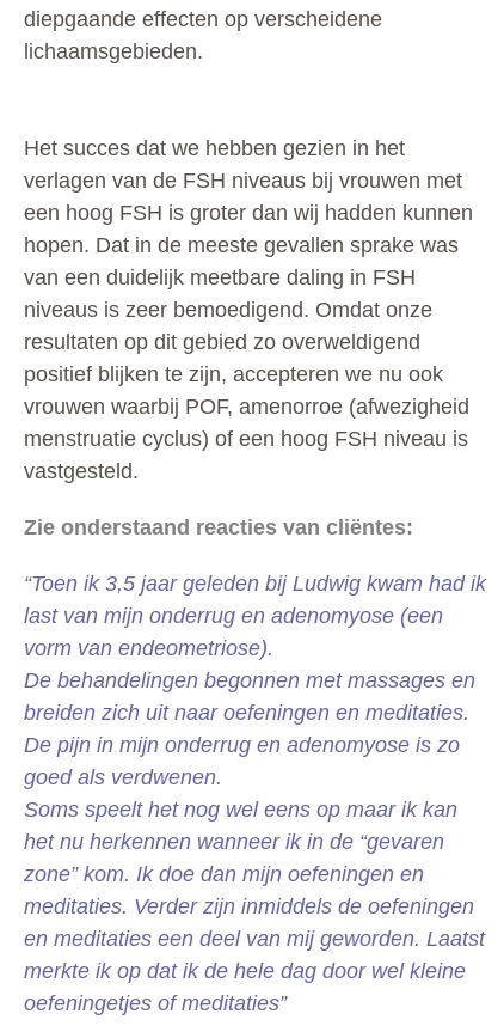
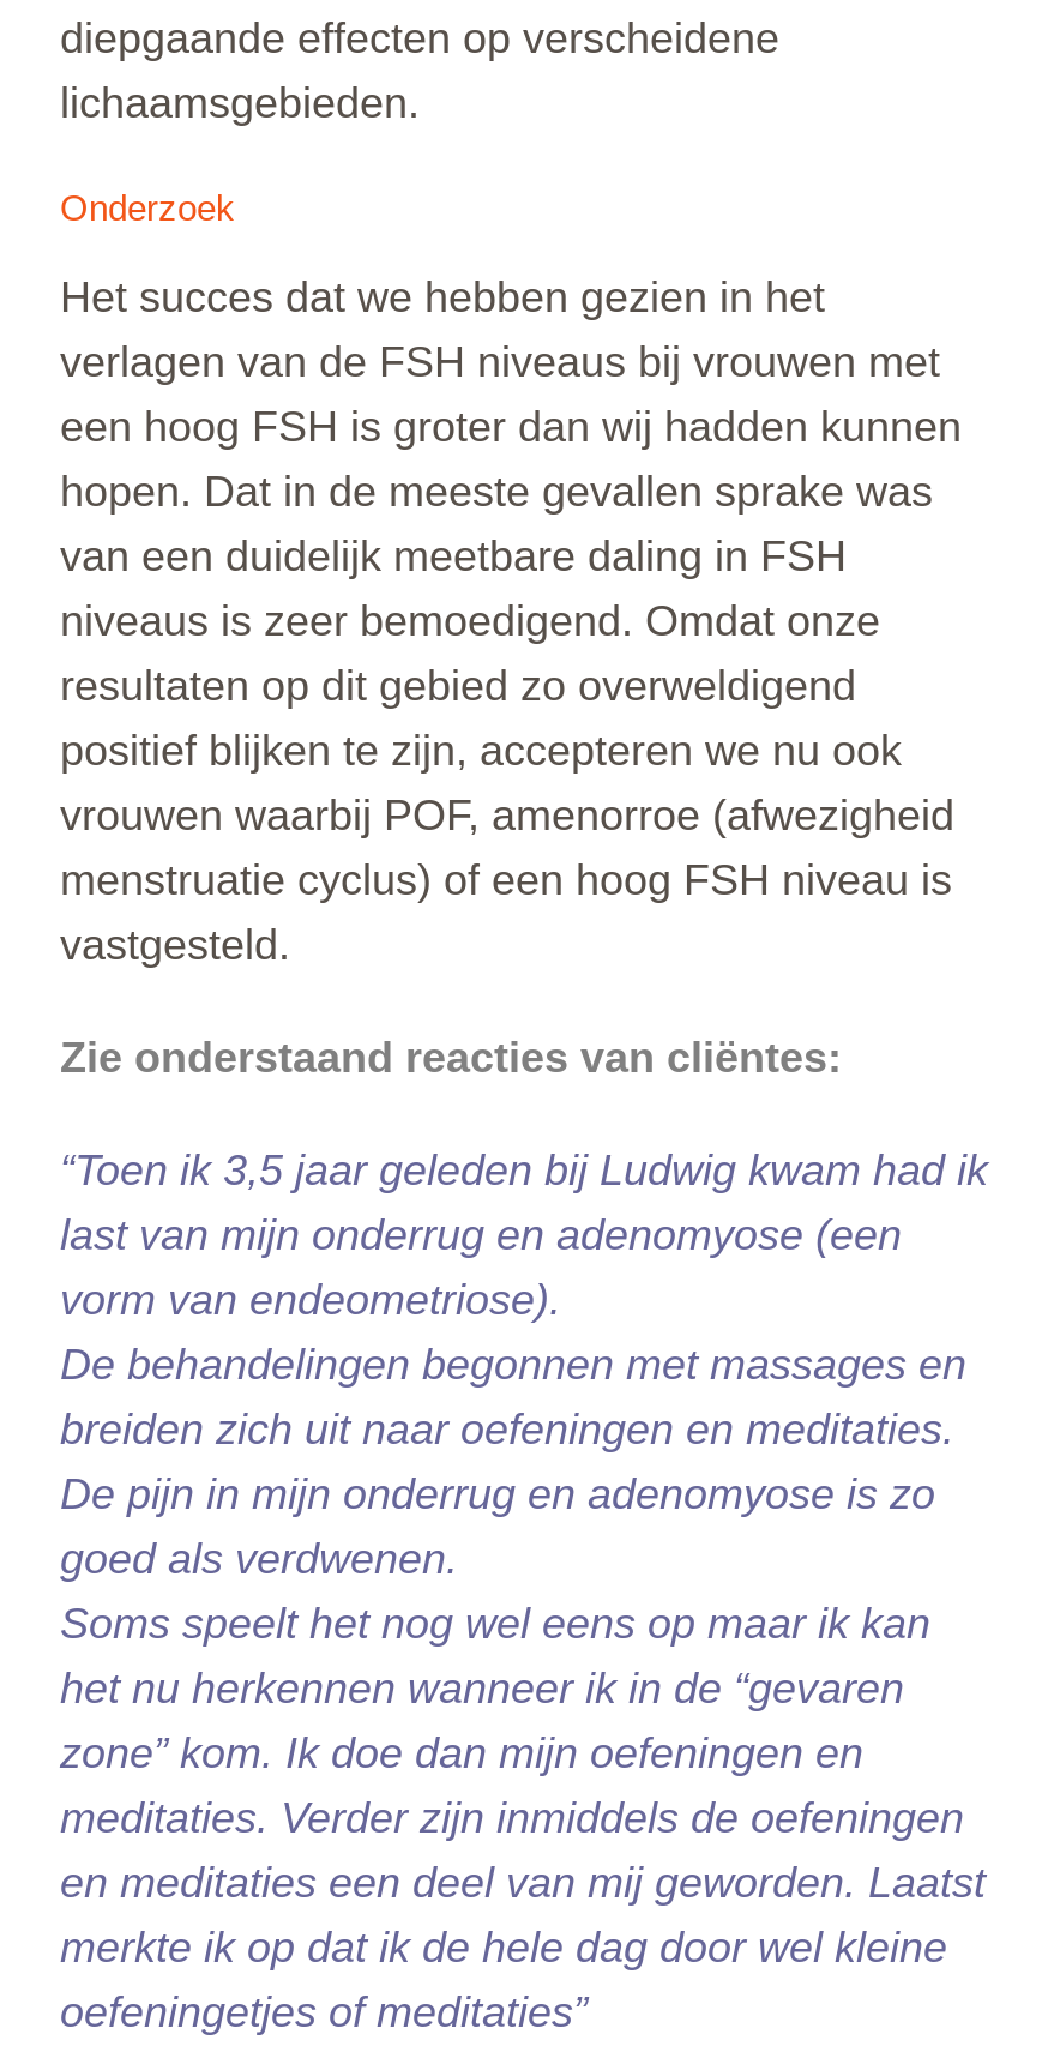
none -> [60,187,235,228] Onderzoek

